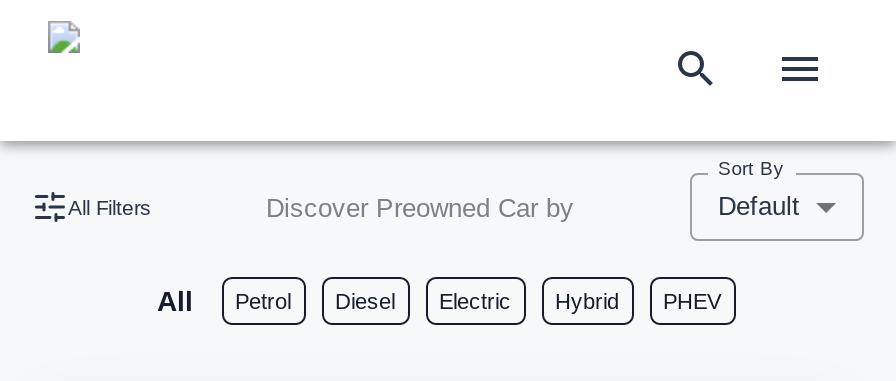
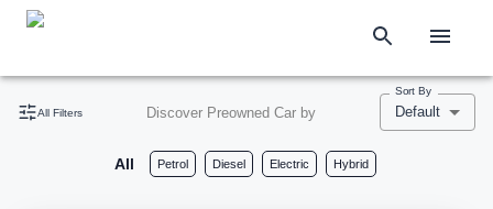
[663,289,721,313] PHEV -> none

